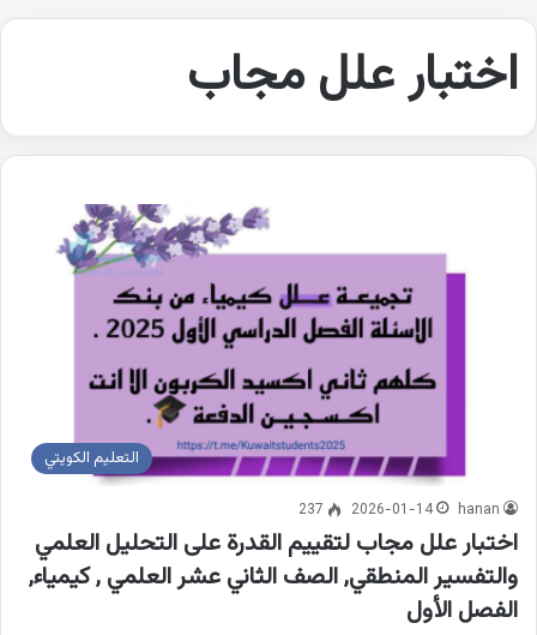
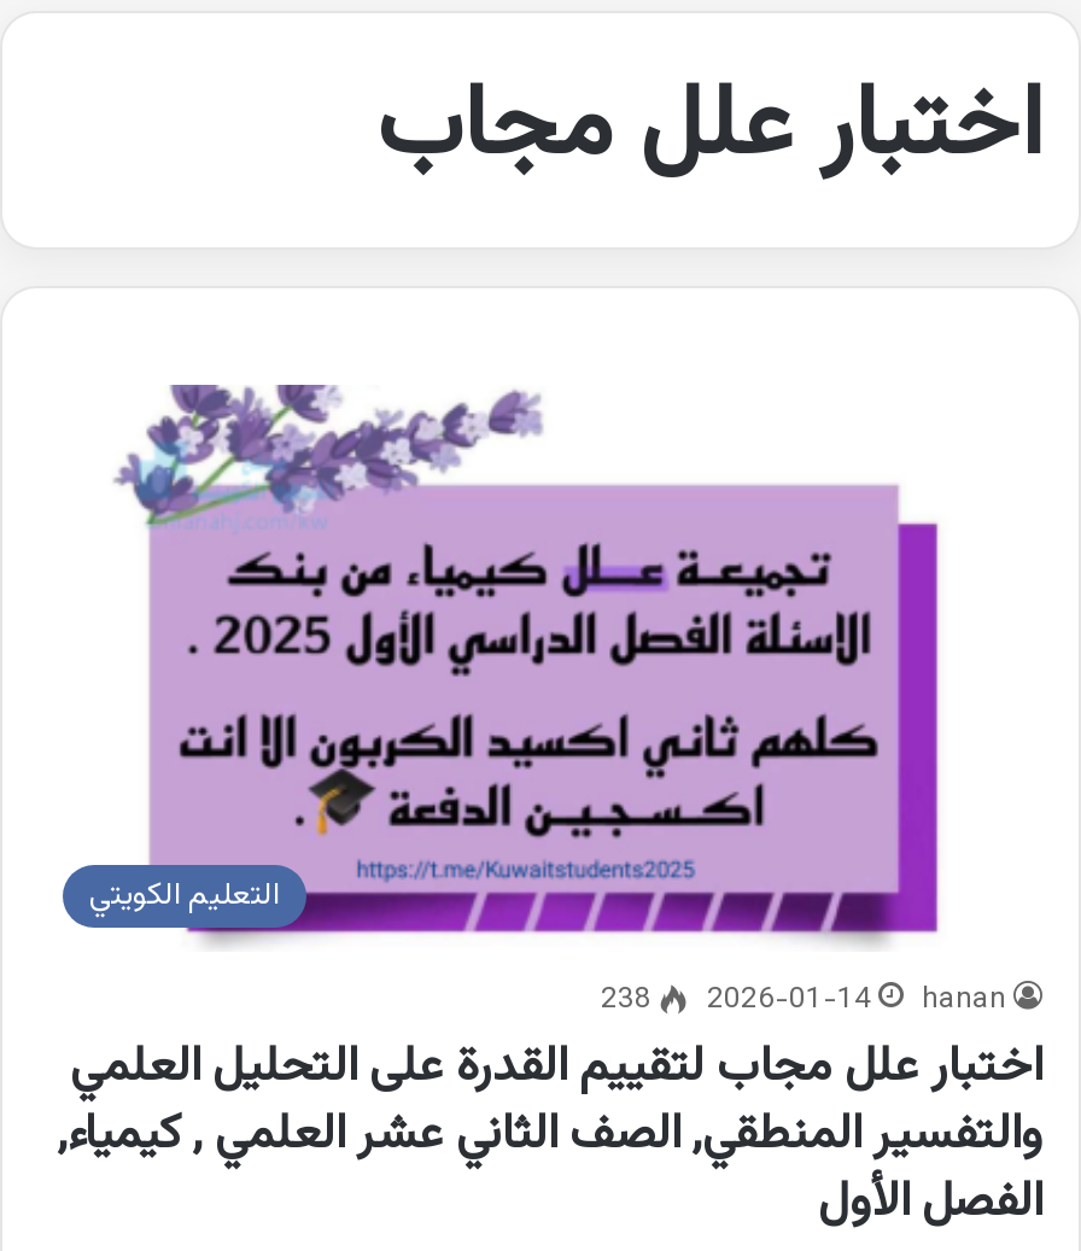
[298,499,500,521] 237 2026-01-14 hanan -> [601,978,1006,1021] 238 2026-01-14 hanan

